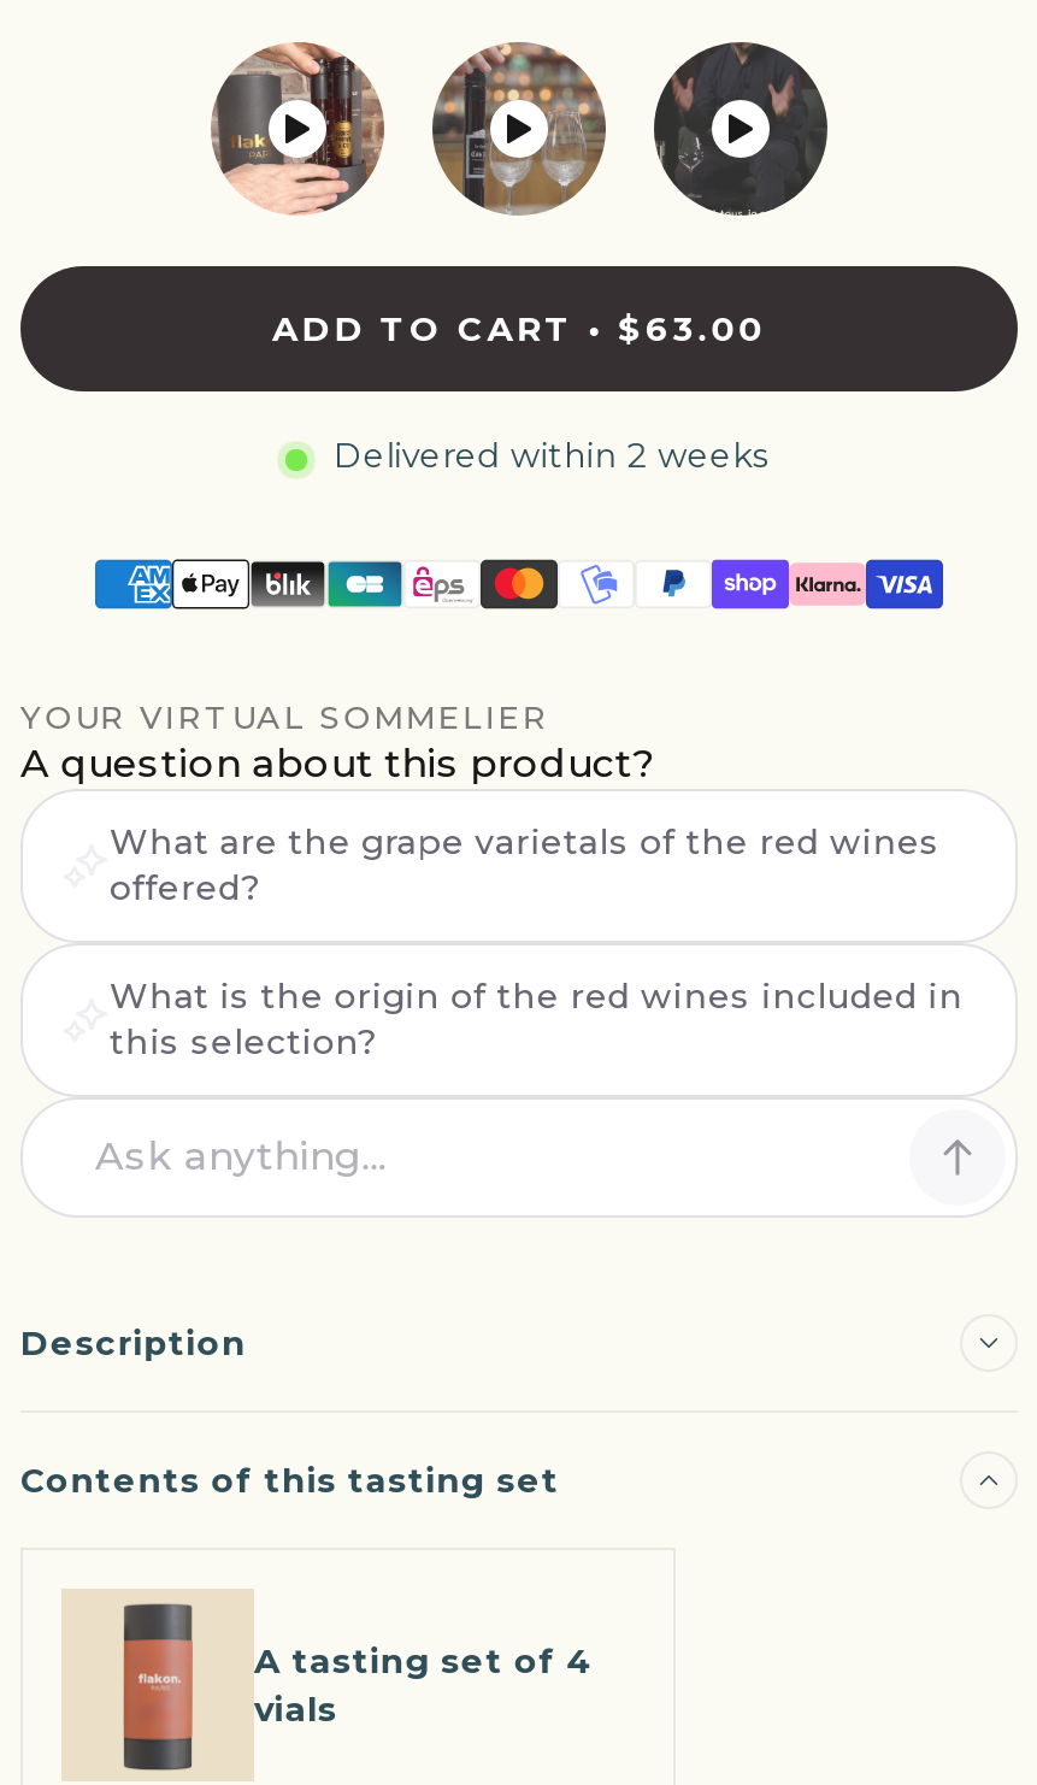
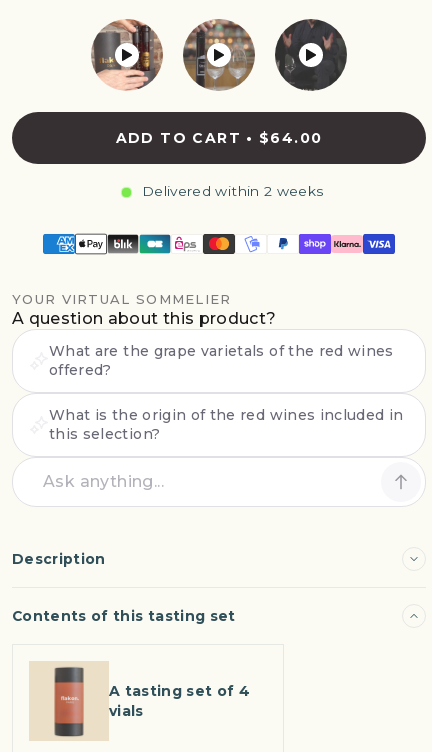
[272,307,766,350] ADD TO CART • $63.00 -> [115,129,322,147] ADD TO CART • $64.00

